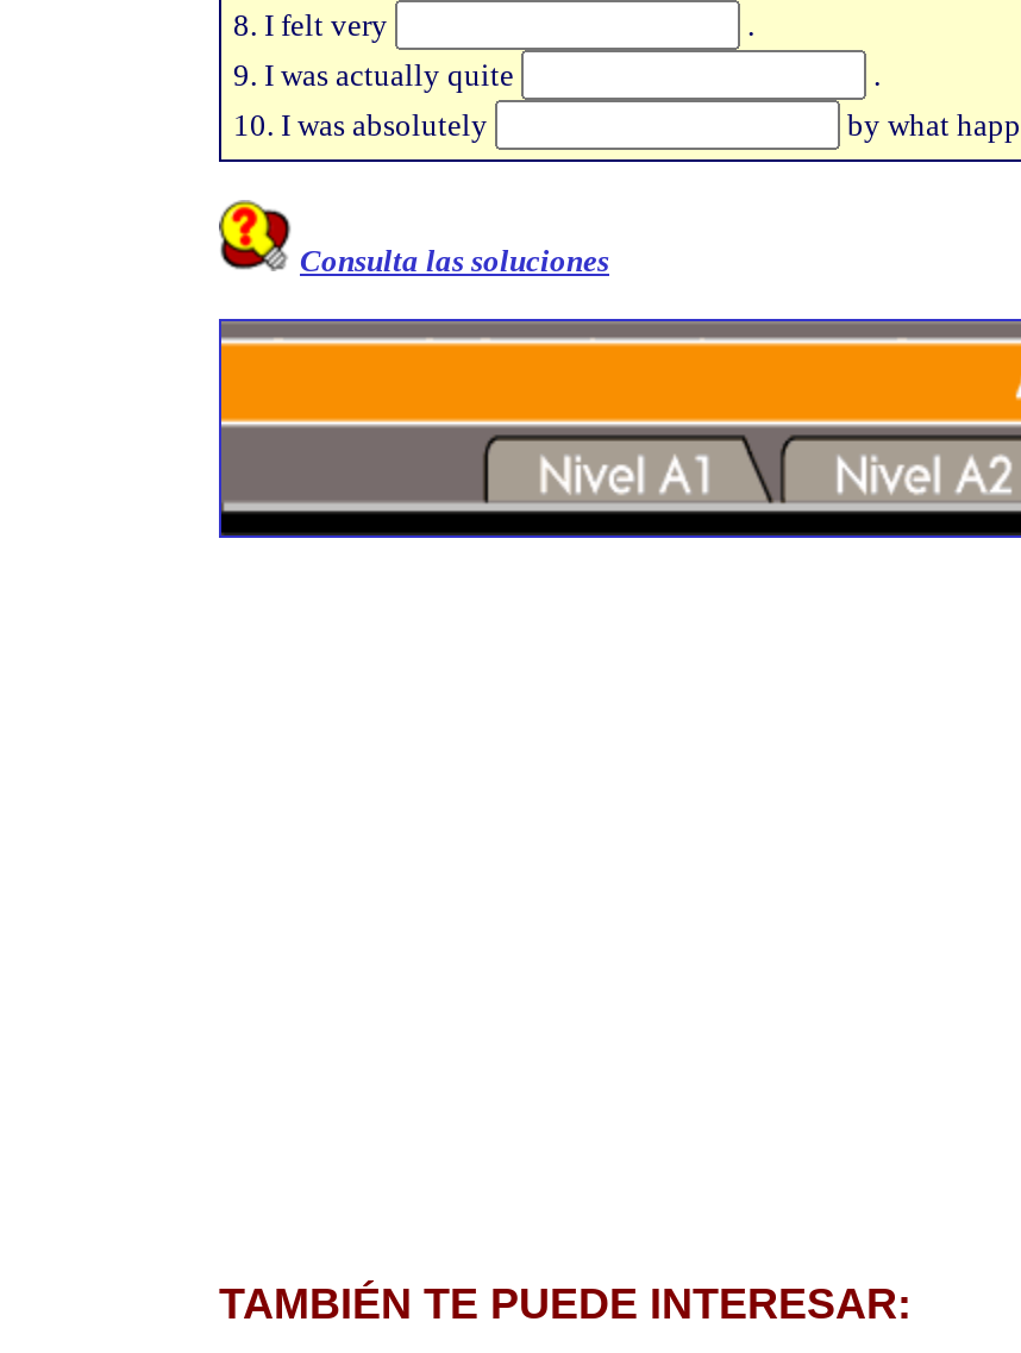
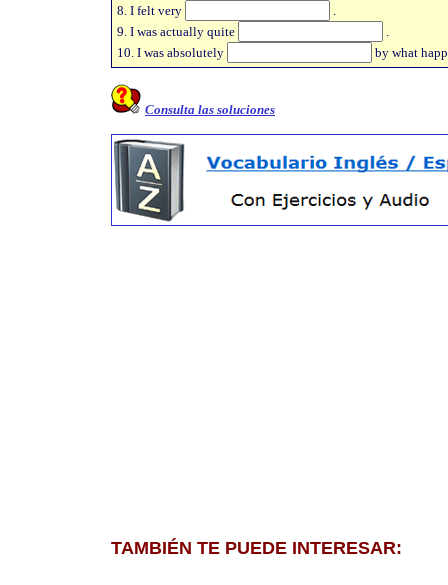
[219,319,1014,538] [image] -> [111,134,445,226] [image]

